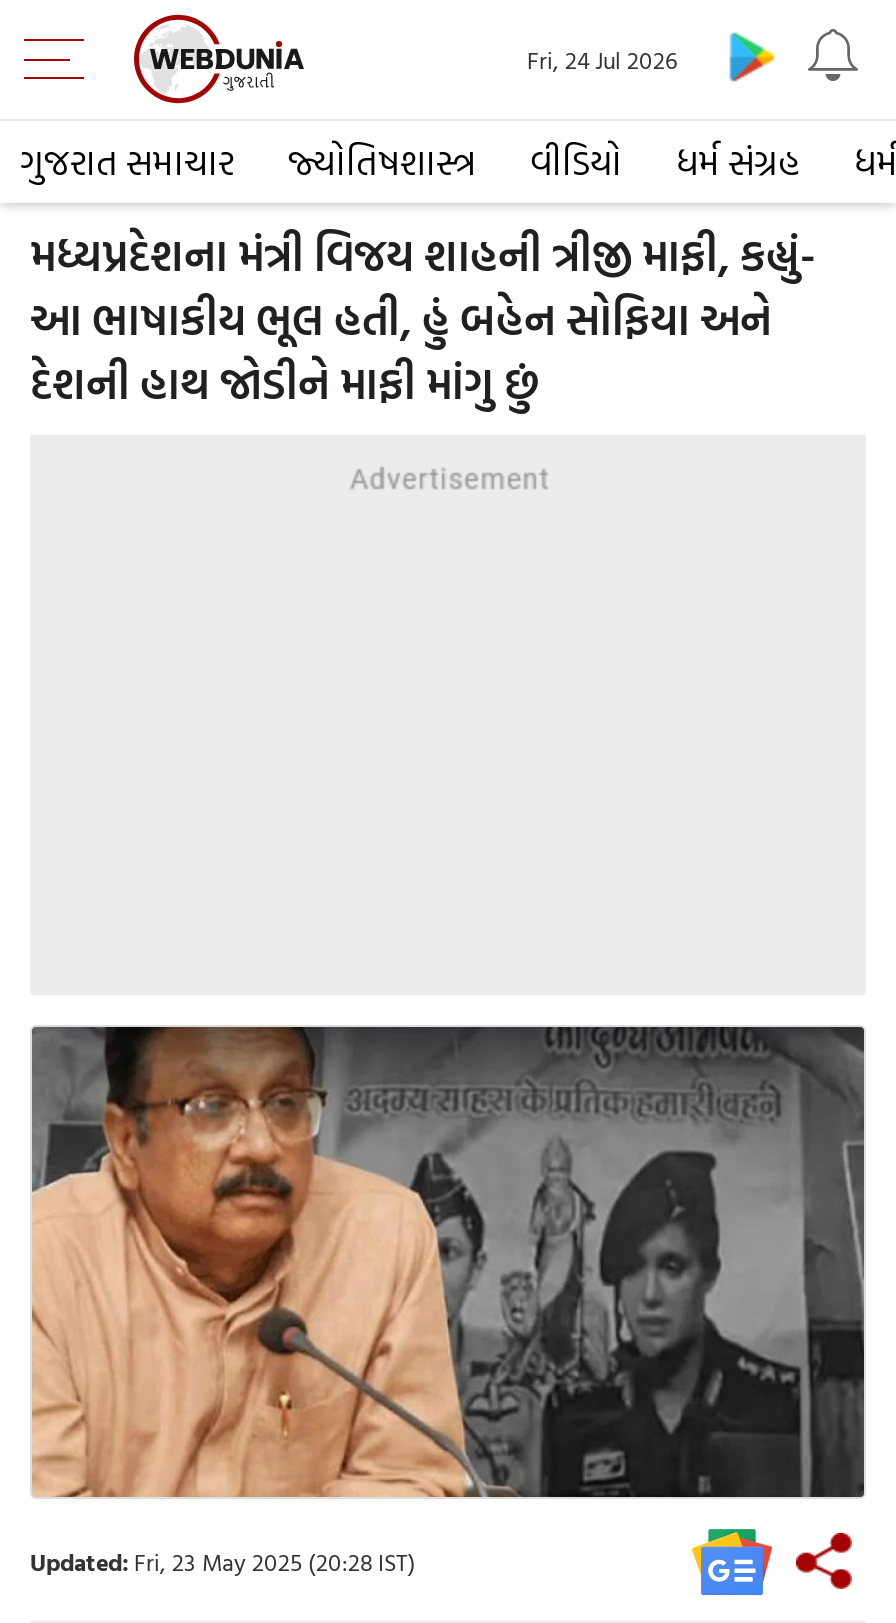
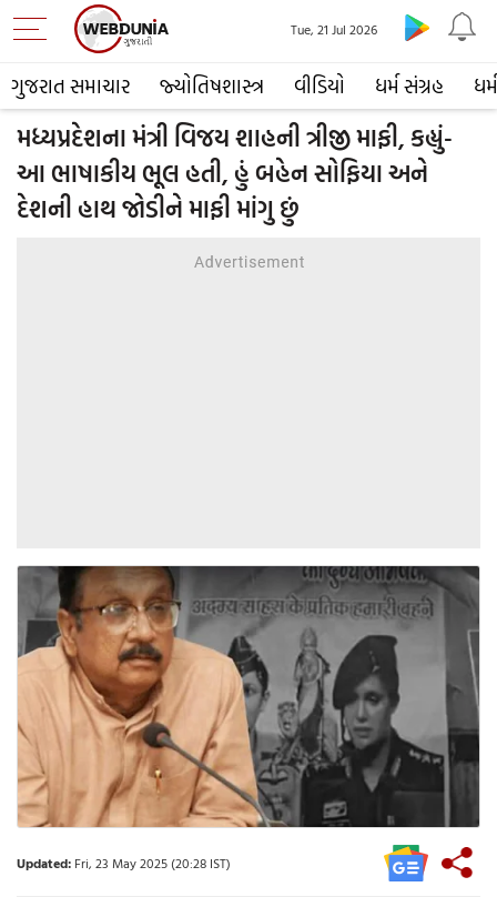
[527,41,677,77] Fri, 24 Jul 2026 -> [291,19,377,39] Tue, 21 Jul 2026

